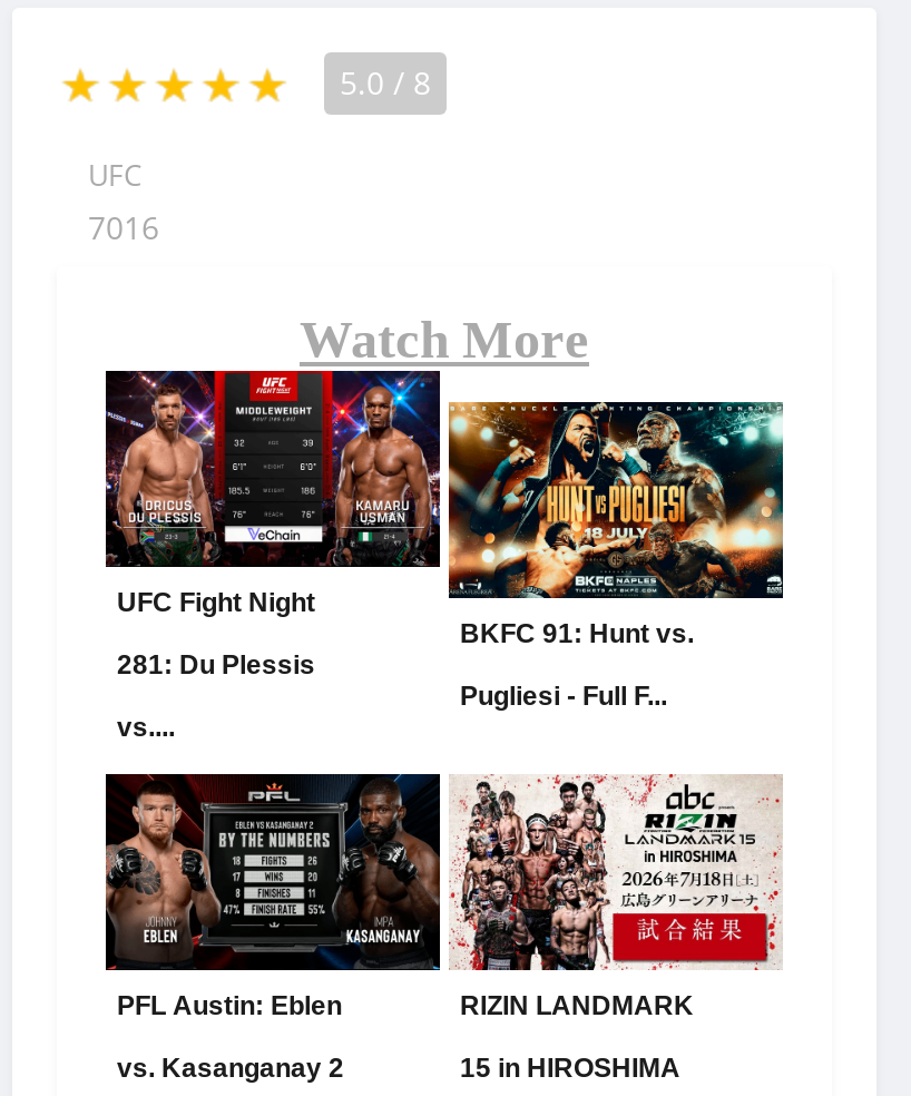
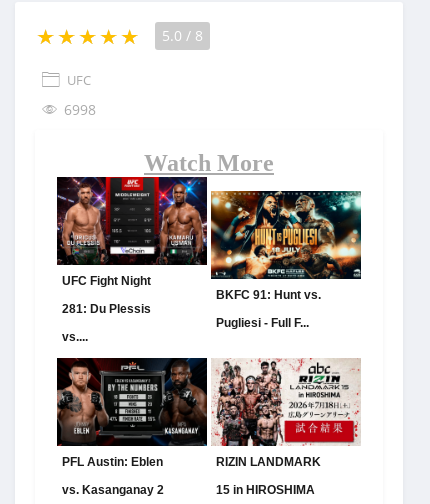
[88,207,159,249] 7016 -> [64,100,96,119] 6998

